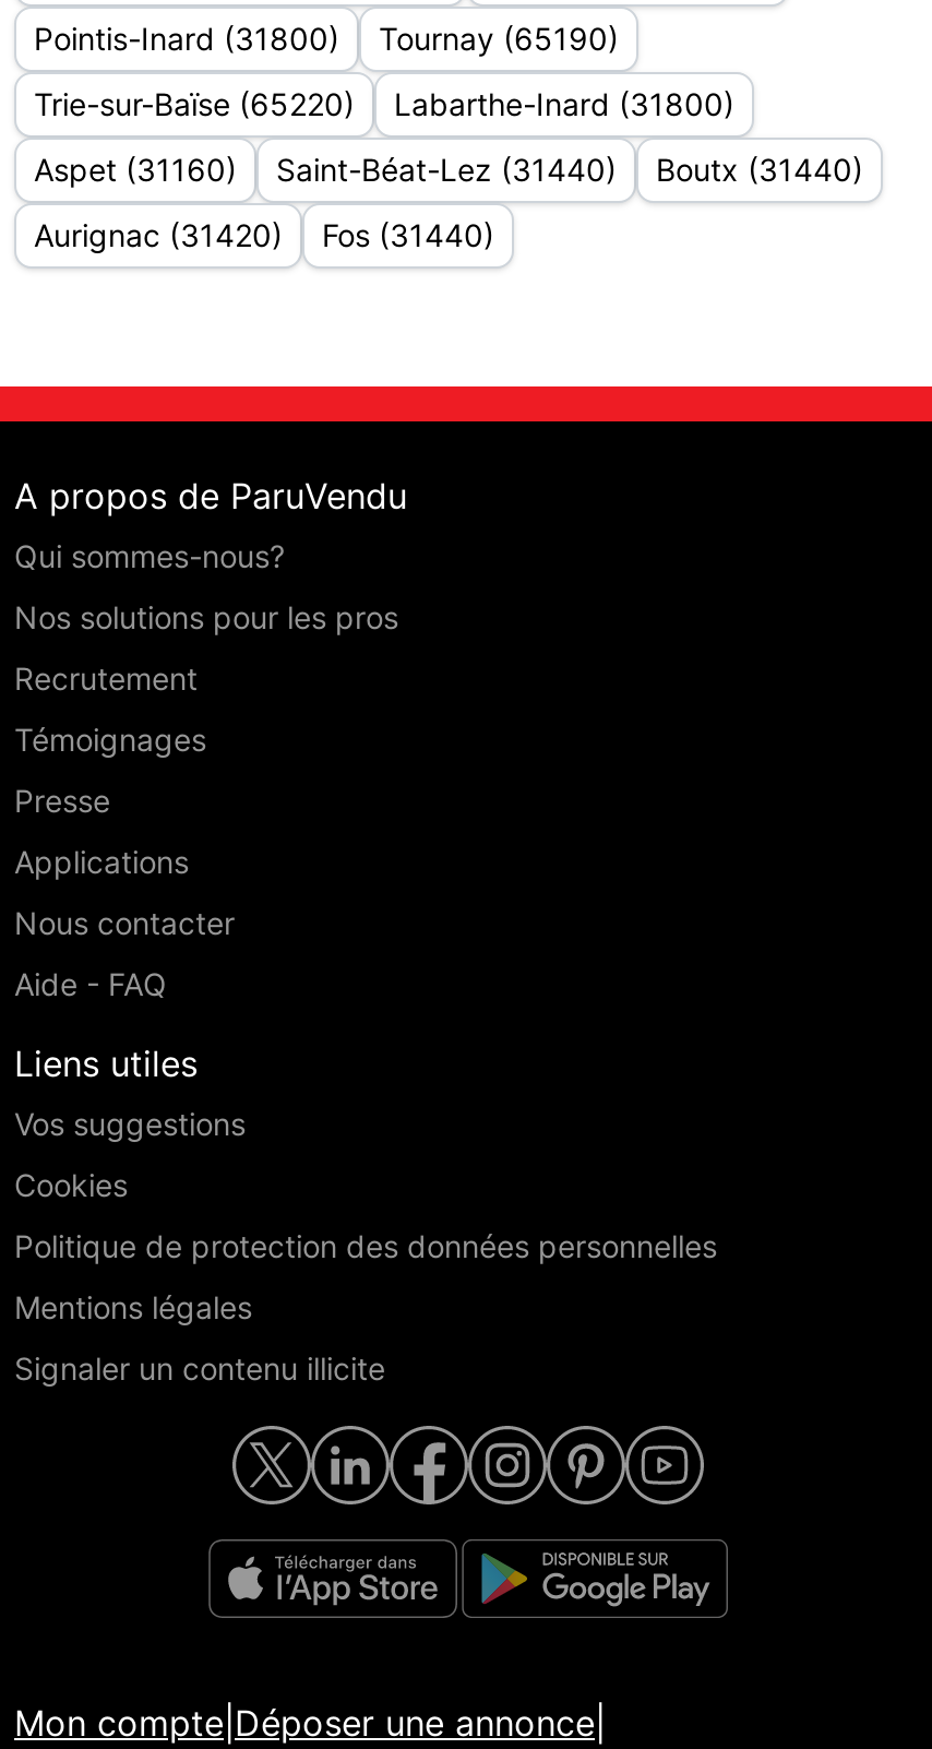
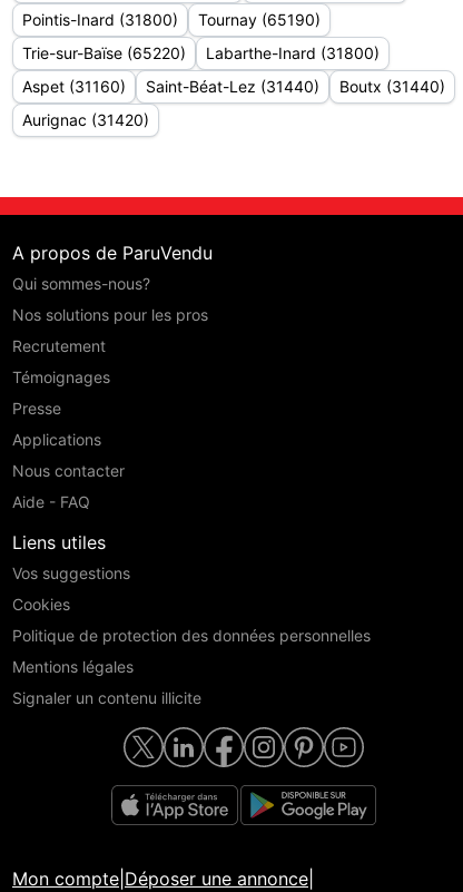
[322,216,494,253] Fos (31440) -> none

